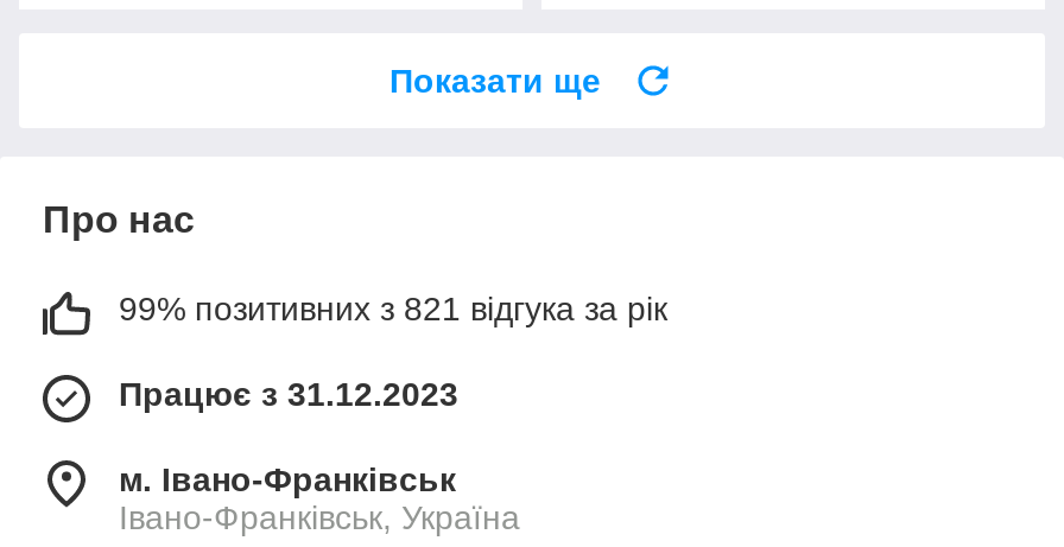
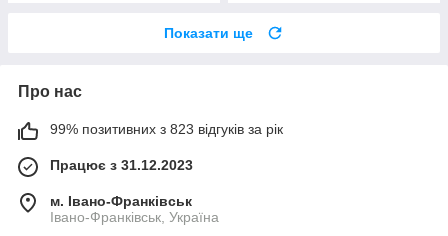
[119,289,667,327] 99% позитивних з 821 відгука за рік -> [50,121,283,137] 99% позитивних з 823 відгуків за рік

